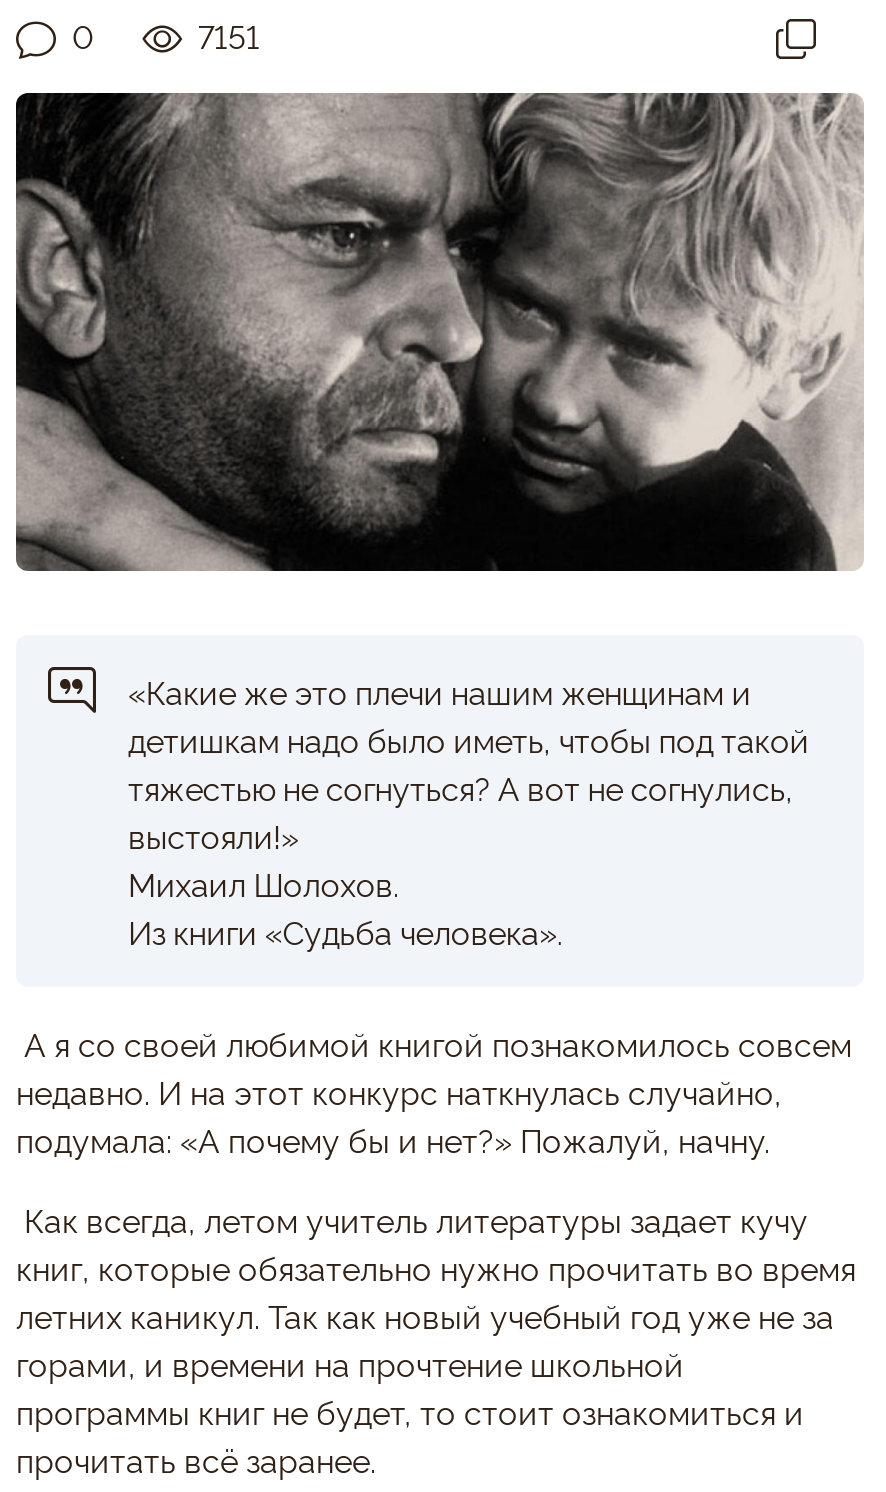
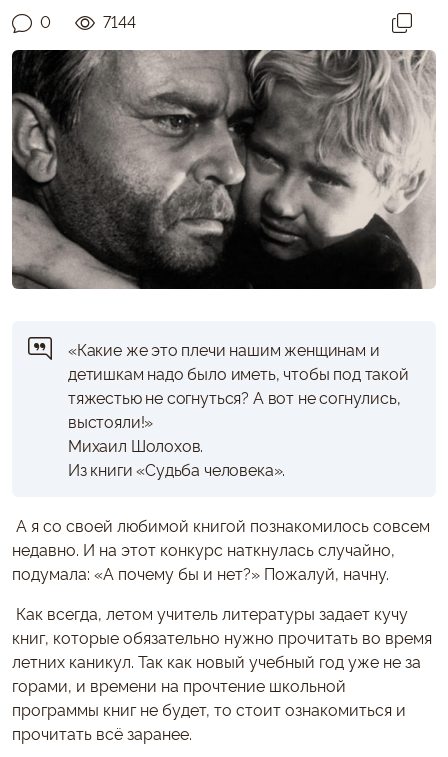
[198,12,260,56] 7151 -> [103,9,136,31] 7144

